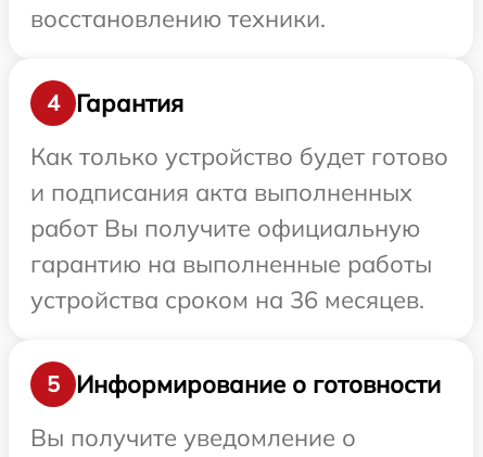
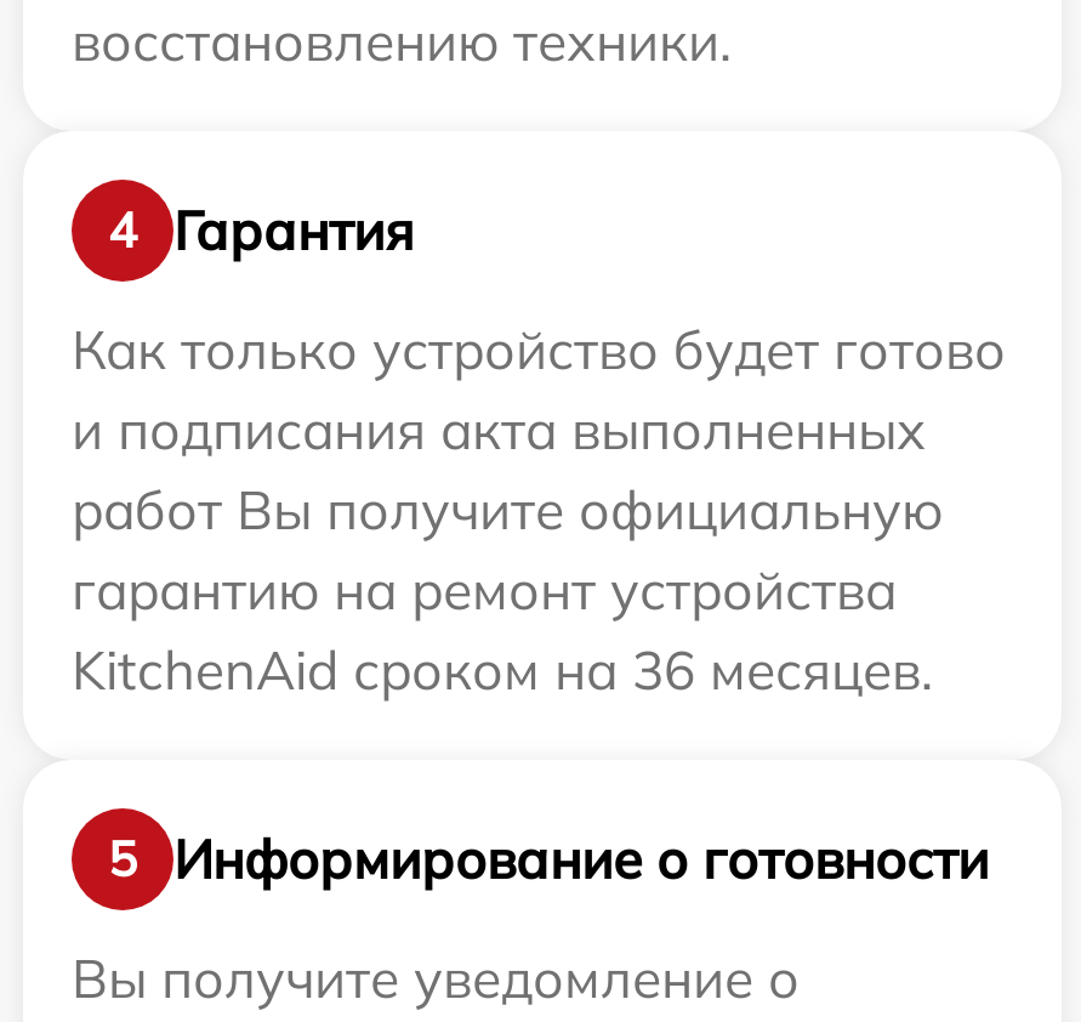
[30,249,432,279] гарантию на выполненные работы -> [72,556,897,624] гарантию на ремонт устройства
[30,284,424,315] устройства сроком на 36 месяцев. -> [72,636,933,704] KitchenAid сроком на 36 месяцев.

